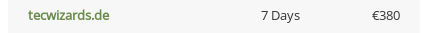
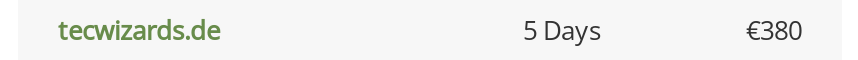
[260,6,299,24] 7 Days -> [523,12,601,48] 5 Days

